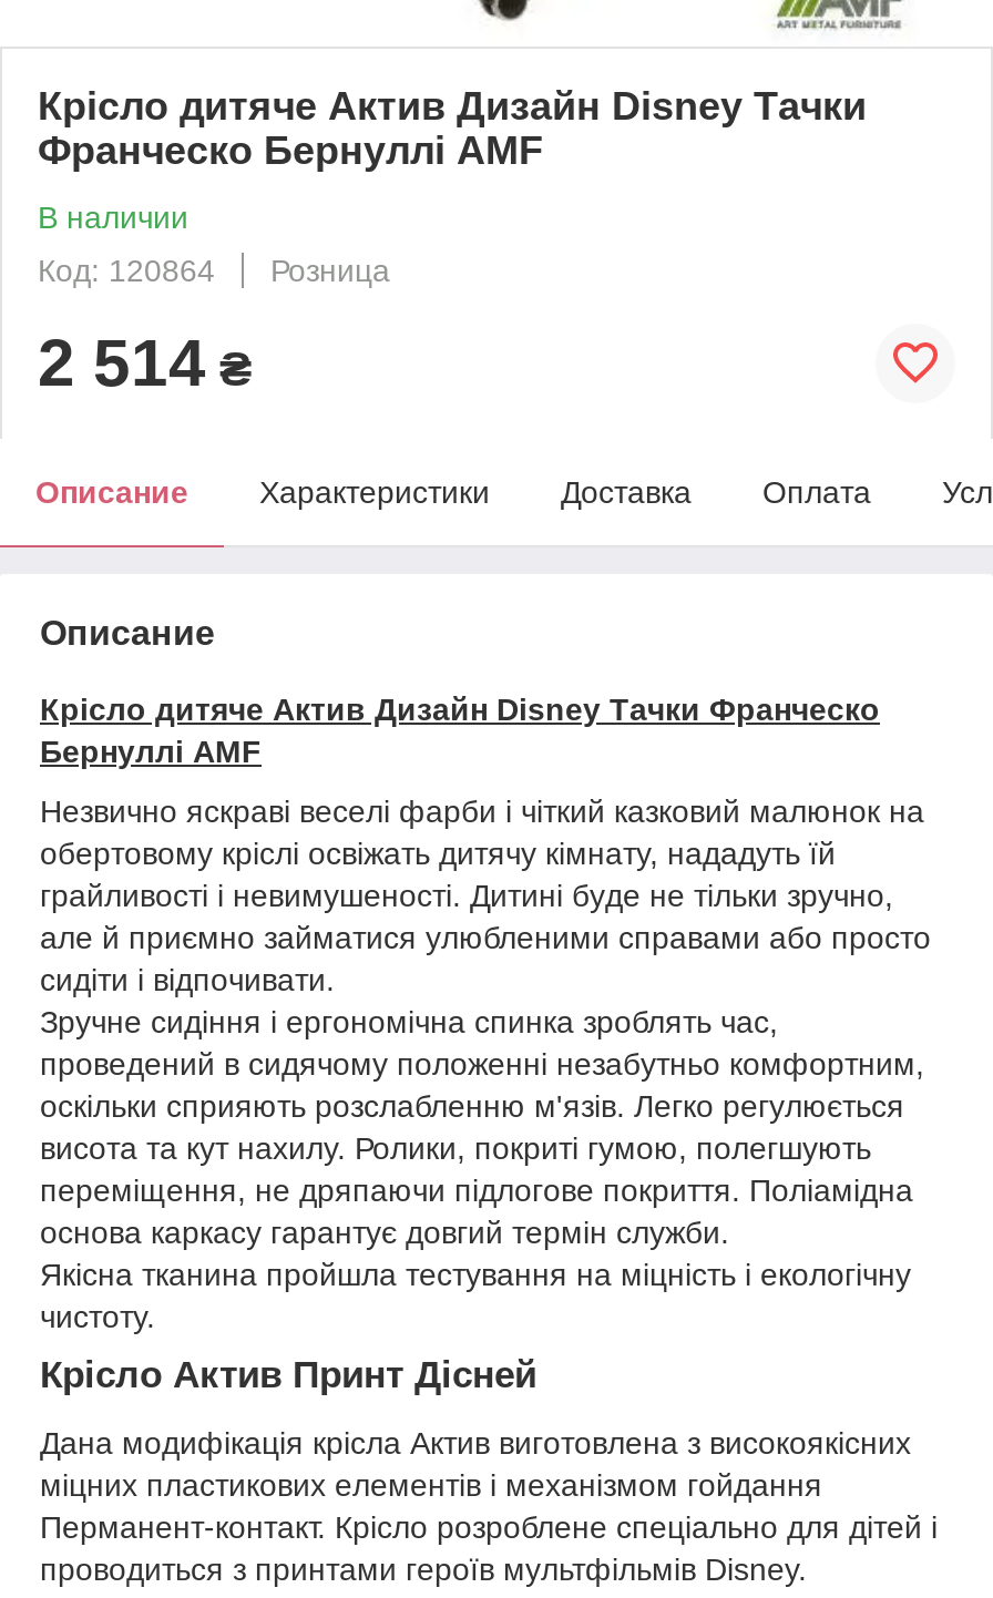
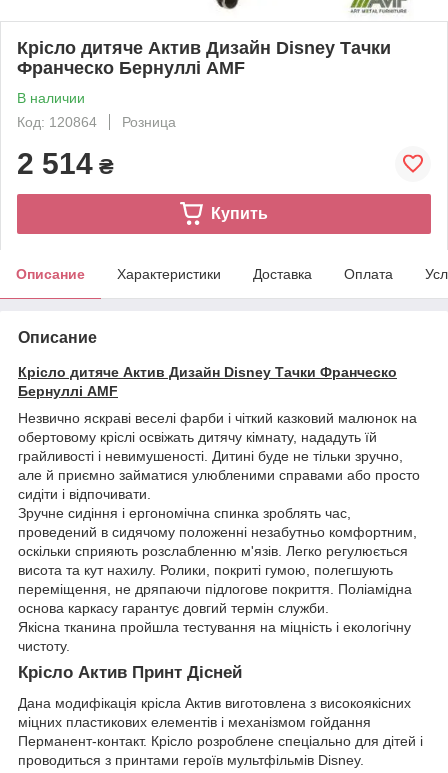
none -> [211,205,268,222] Купить

